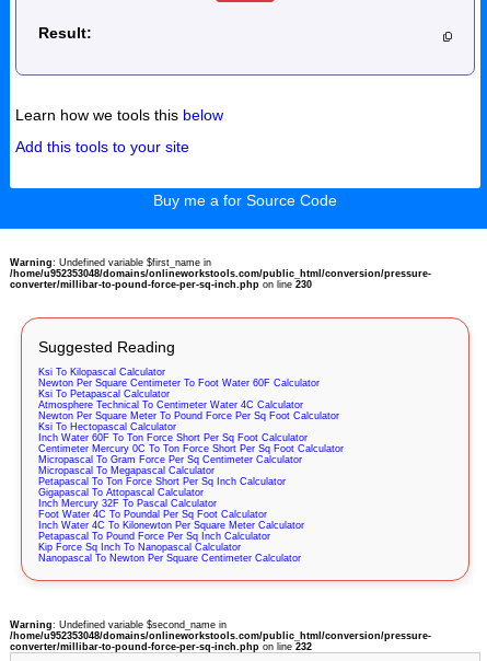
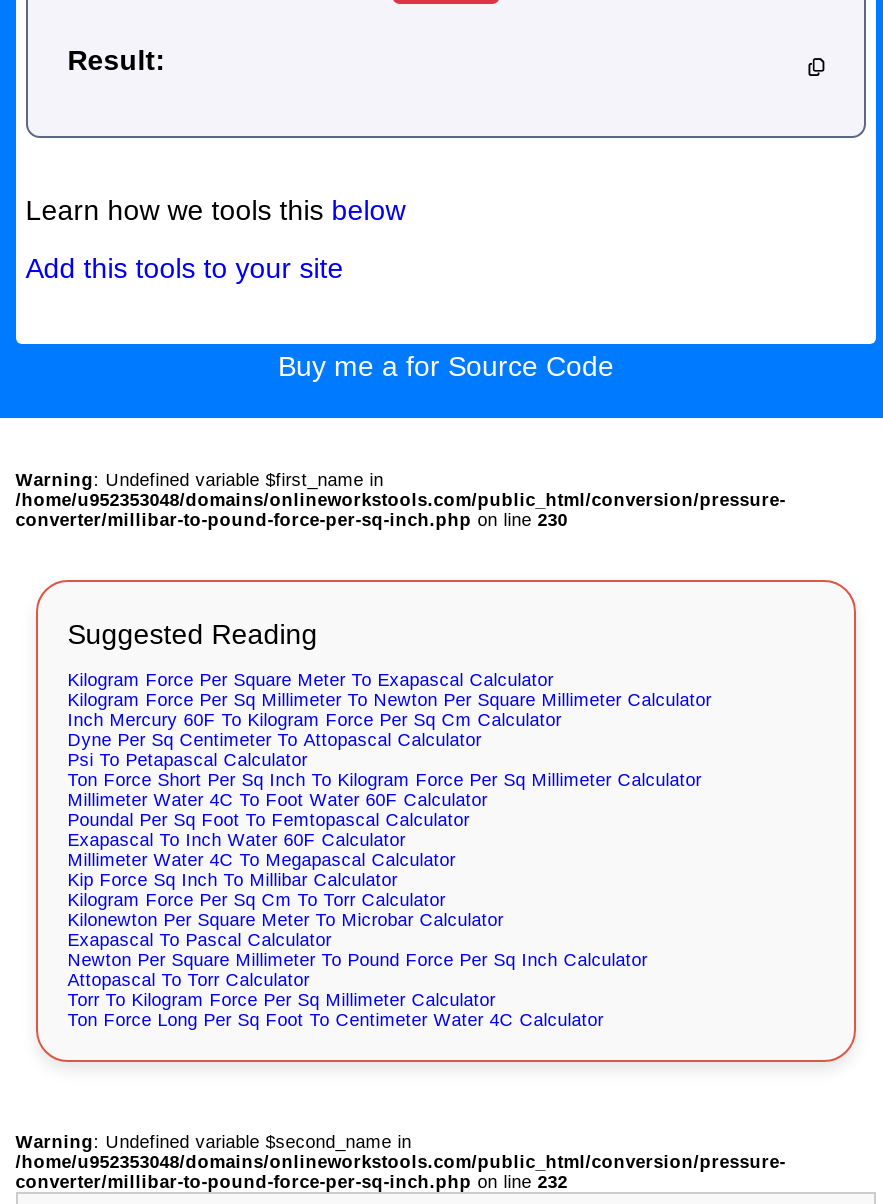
[38,367,343,564] Ksi To Kilopascal Calculator | Newton Per Square Centimeter To Foot Water 60F Calculator | Ksi To Petapascal Calculator | Atmosphere Technical To Centimeter Water 4C Calculator | Newton Per Square Meter To Pound Force Per Sq Foot Calculator | Ksi To Hectopascal Calculator | Inch Water 60F To Ton Force Short Per Sq Foot Calculator | Centimeter Mercury 0C To Ton Force Short Per Sq Foot Calculator | Micropascal To Gram Force Per Sq Centimeter Calculator | Micropascal To Megapascal Calculator | Petapascal To Ton Force Short Per Sq Inch Calculator | Gigapascal To Attopascal Calculator | Inch Mercury 32F To Pascal Calculator | Foot Water 4C To Poundal Per Sq Foot Calculator | Inch Water 4C To Kilonewton Per Square Meter Calculator | Petapascal To Pound Force Per Sq Inch Calculator | Kip Force Sq Inch To Nanopascal Calculator | Nanopascal To Newton Per Square Centimeter Calculator -> [68,671,712,1031] Kilogram Force Per Square Meter To Exapascal Calculator | Kilogram Force Per Sq Millimeter To Newton Per Square Millimeter Calculator | Inch Mercury 60F To Kilogram Force Per Sq Cm Calculator | Dyne Per Sq Centimeter To Attopascal Calculator | Psi To Petapascal Calculator | Ton Force Short Per Sq Inch To Kilogram Force Per Sq Millimeter Calculator | Millimeter Water 4C To Foot Water 60F Calculator | Poundal Per Sq Foot To Femtopascal Calculator | Exapascal To Inch Water 60F Calculator | Millimeter Water 4C To Megapascal Calculator | Kip Force Sq Inch To Millibar Calculator | Kilogram Force Per Sq Cm To Torr Calculator | Kilonewton Per Square Meter To Microbar Calculator | Exapascal To Pascal Calculator | Newton Per Square Millimeter To Pound Force Per Sq Inch Calculator | Attopascal To Torr Calculator | Torr To Kilogram Force Per Sq Millimeter Calculator | Ton Force Long Per Sq Foot To Centimeter Water 4C Calculator

